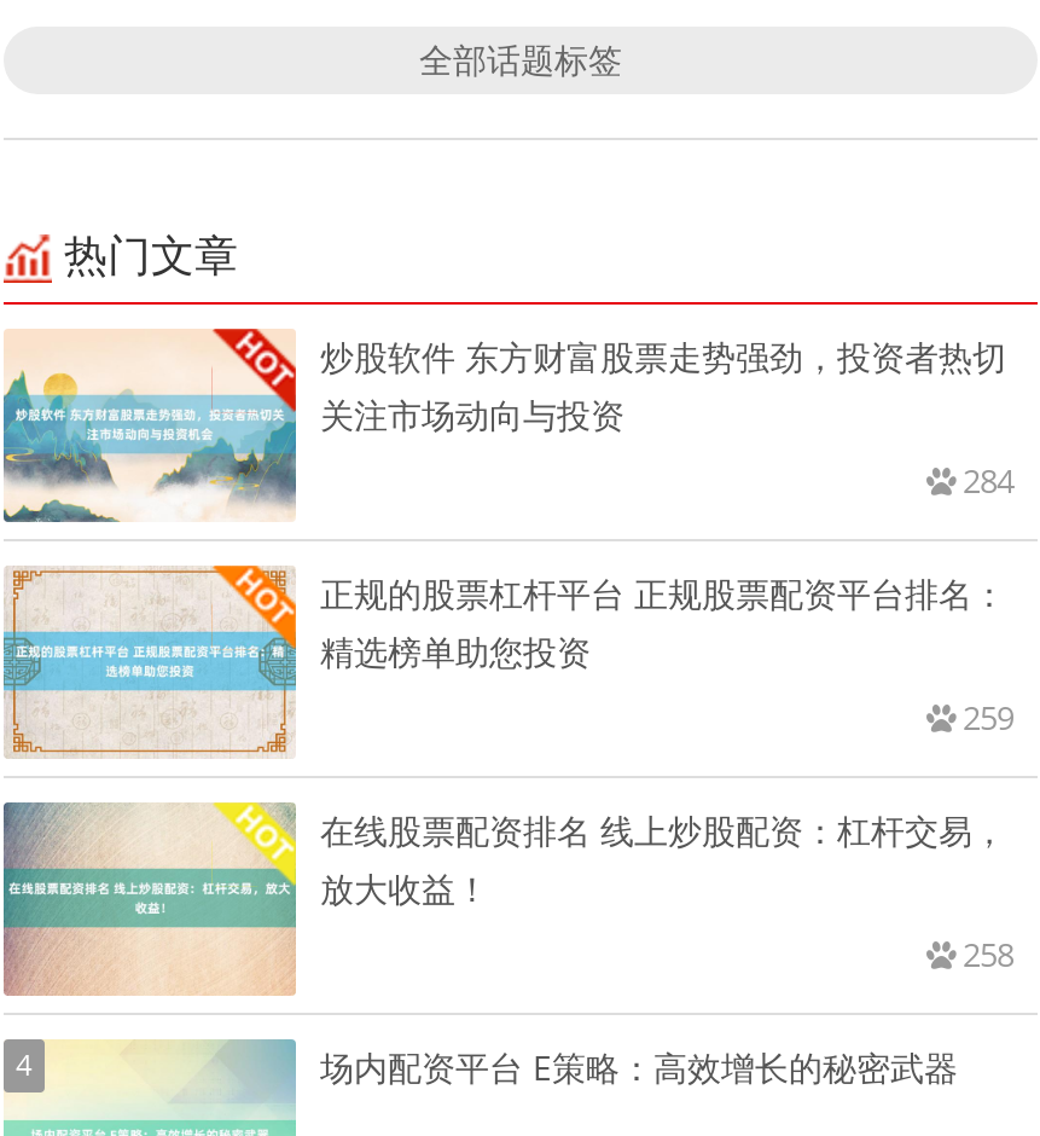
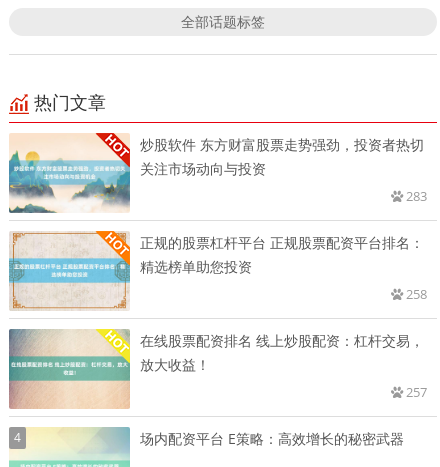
[963,458,1013,502] 284 -> [406,187,427,205] 283
[963,695,1013,739] 259 -> [406,285,427,303] 258
[963,932,1013,976] 258 -> [406,383,427,401] 257

